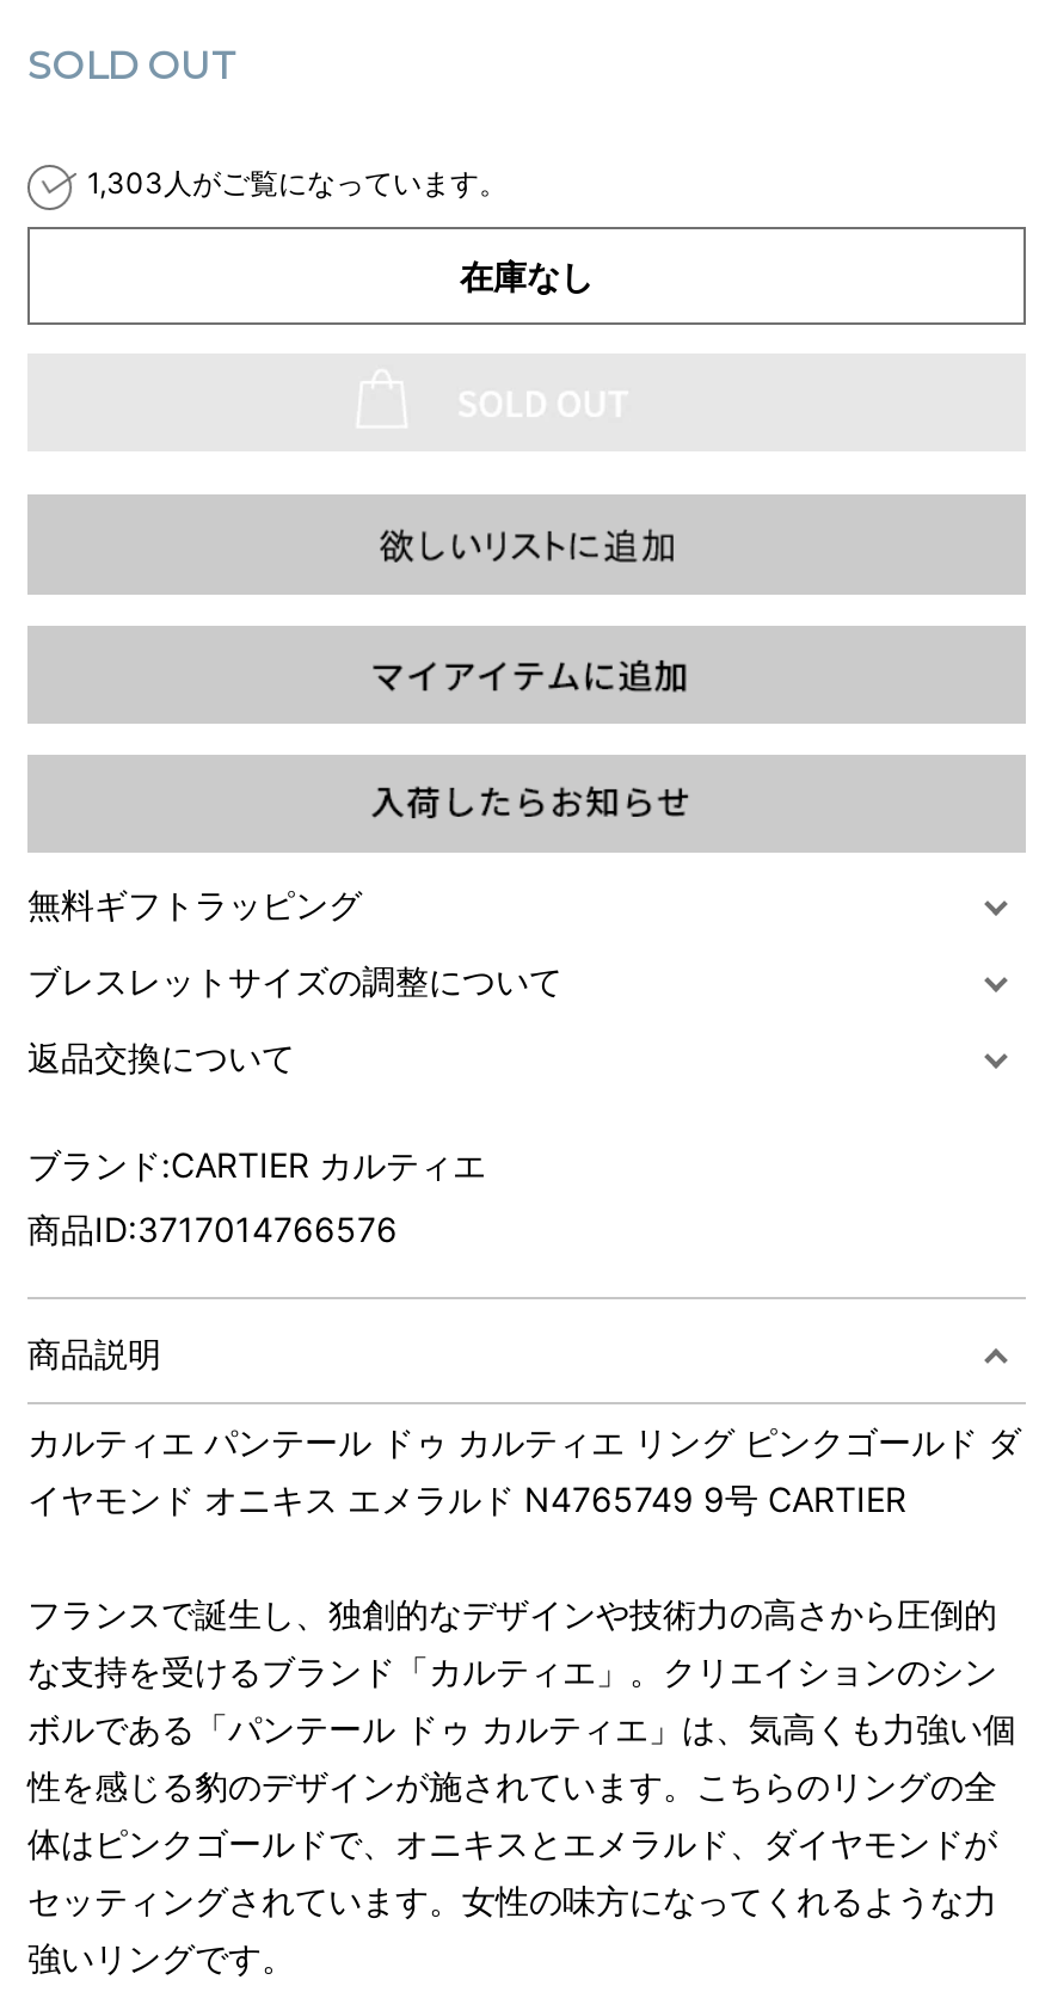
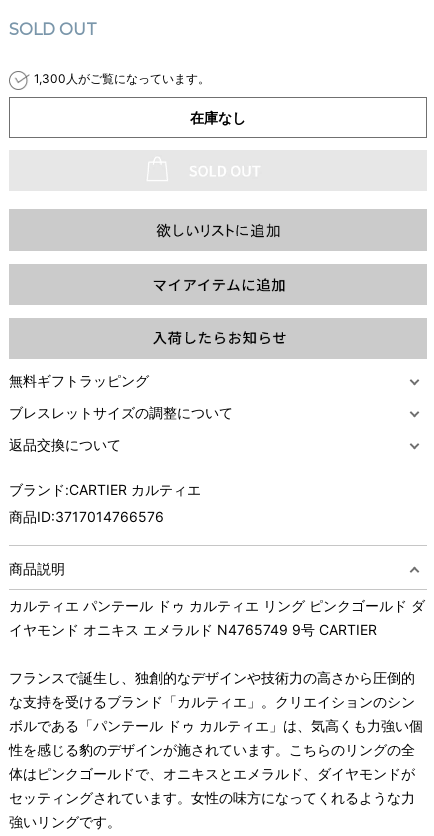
[87,165,508,201] 1,303人がご覧になっています。 -> [34,71,210,86] 1,300人がご覧になっています。

